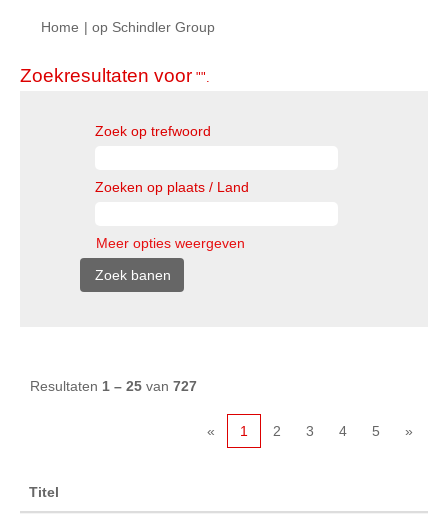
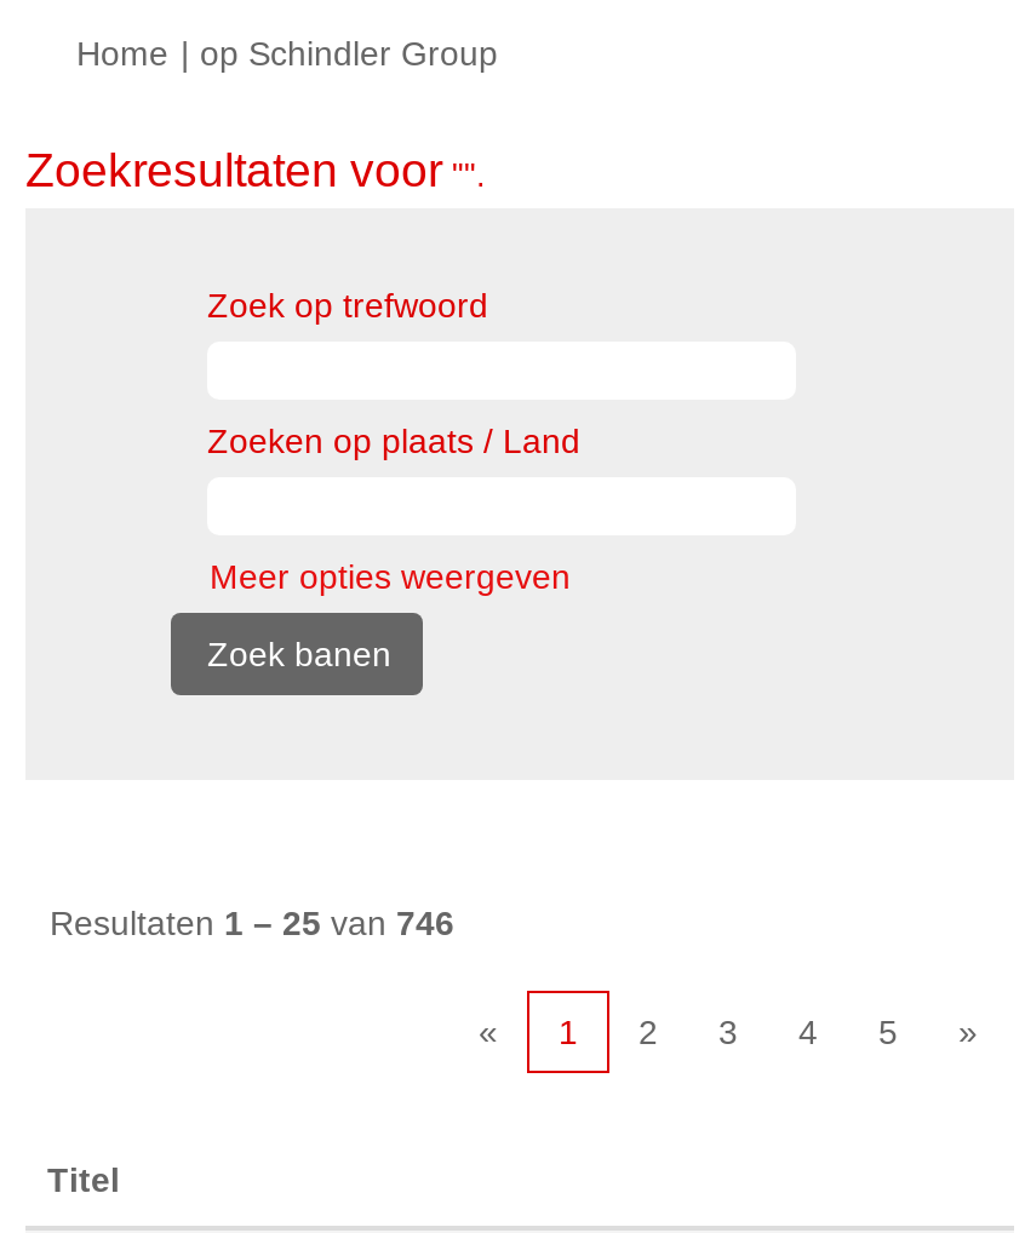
[30,378,197,394] Resultaten 1 – 25 van 727 -> [50,904,454,942] Resultaten 1 – 25 van 746

